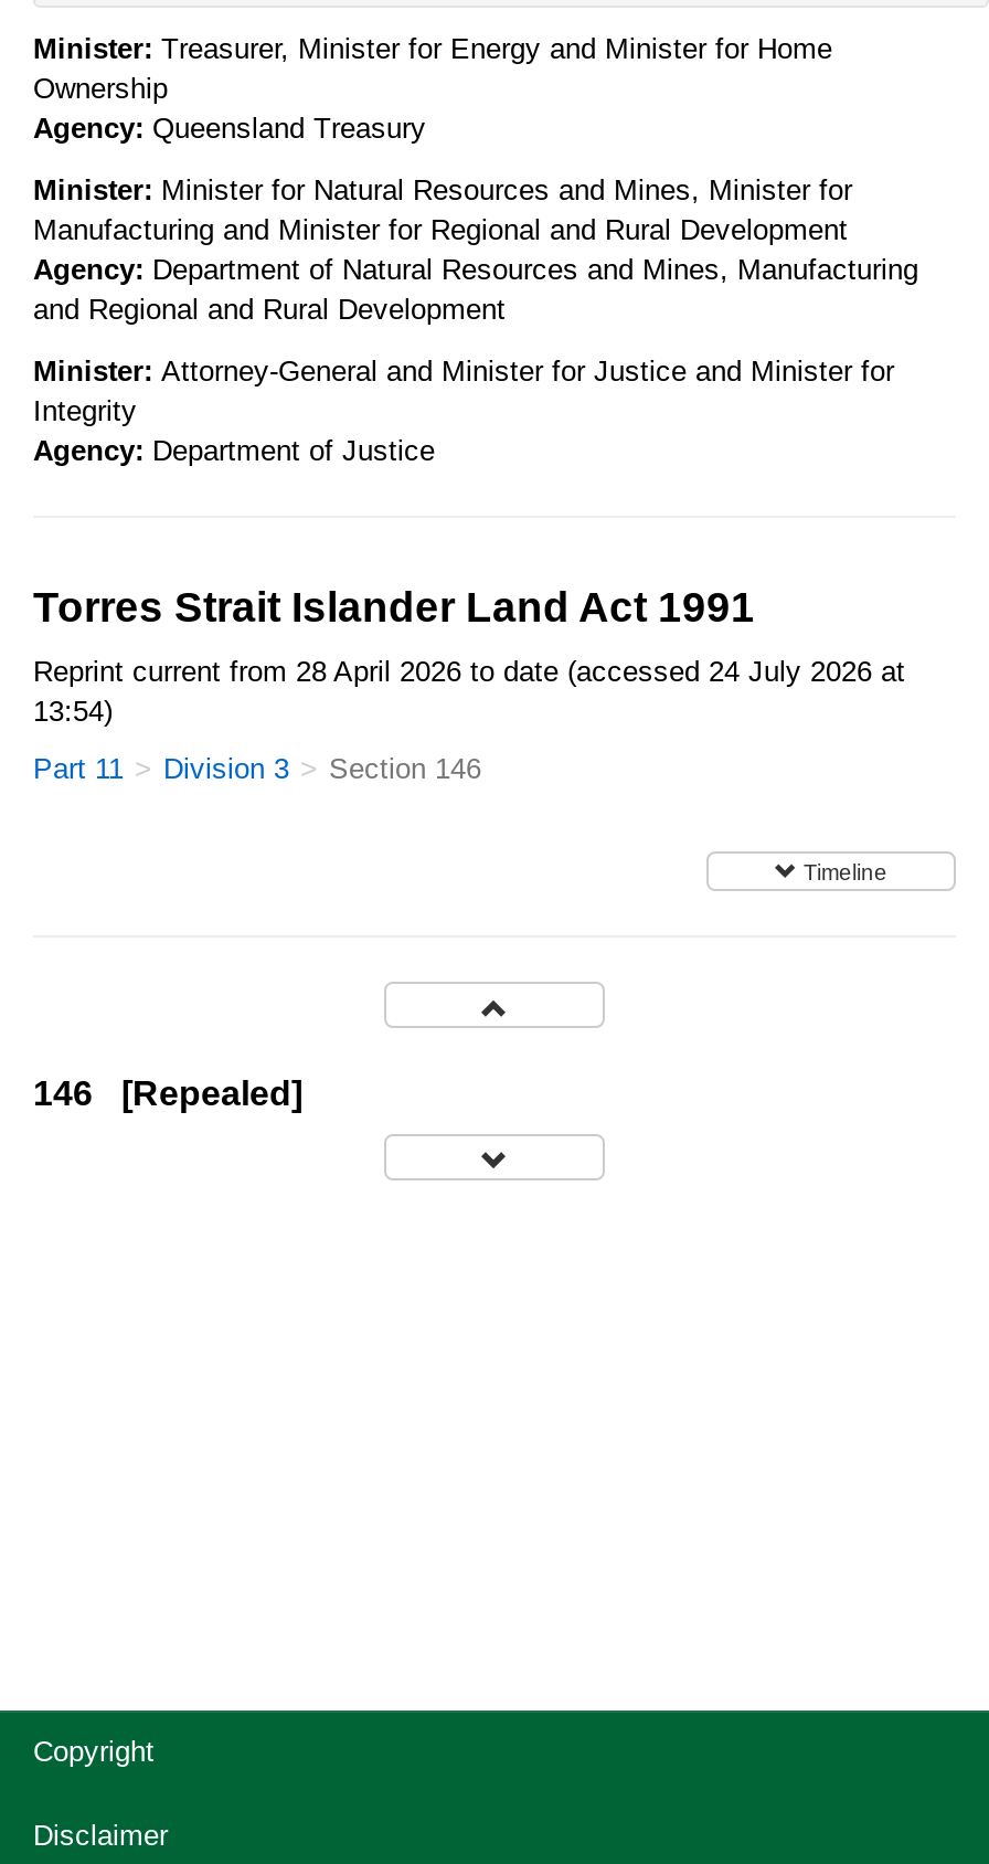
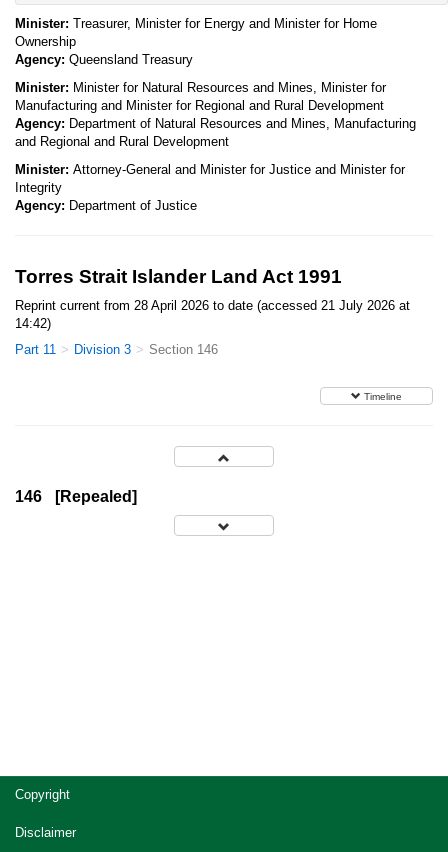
[33,655,905,688] Reprint current from 28 April 2026 to date (accessed 24 July 2026 at -> [15,298,410,313] Reprint current from 28 April 2026 to date (accessed 21 July 2026 at
[33,695,113,728] 13:54) -> [15,316,51,331] 14:42)

